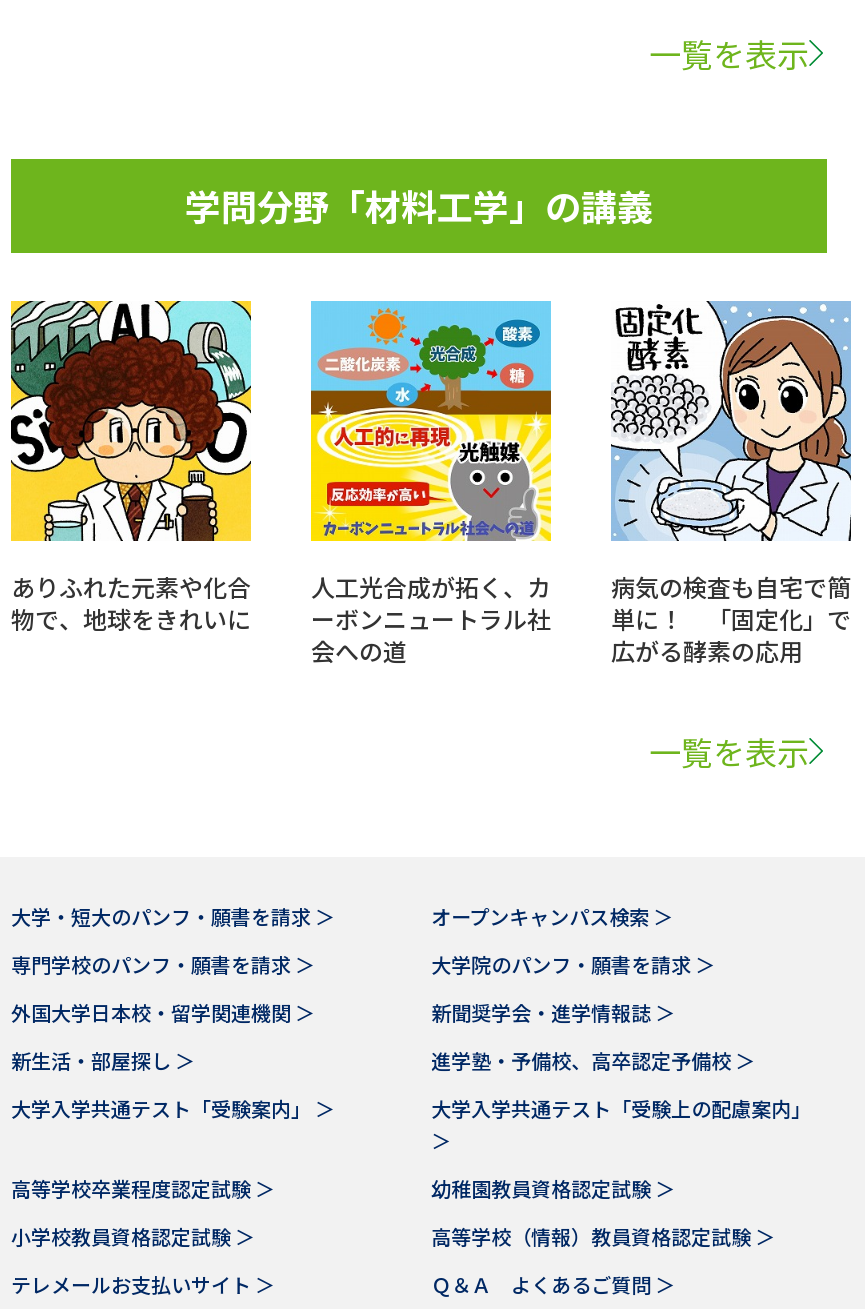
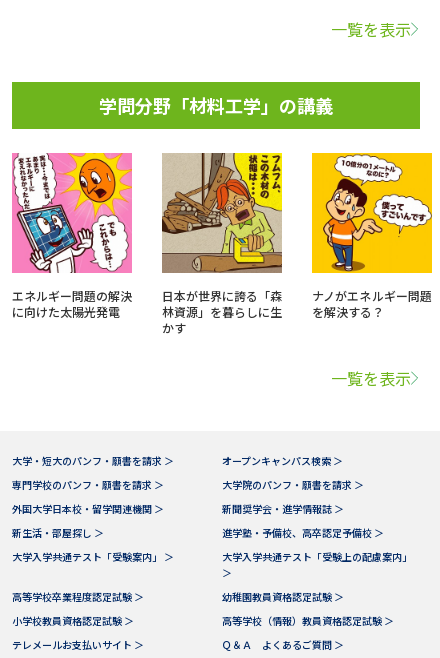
[9,299,253,635] [image] | ありふれた元素や化合 | 物で、地球をきれいに -> [11,152,133,320] [image] | エネルギー問題の解決 | に向けた太陽光発電
[309,299,553,667] [image] | 人工光合成が拓く、カ | ーボンニュートラル社 | 会への道 -> [161,152,283,336] [image] | 日本が世界に誇る「森 | 林資源」を暮らしに生 | かす
[609,299,853,667] [image] | 病気の検査も自宅で簡 | 単に！ 「固定化」で | 広がる酵素の応用 -> [311,152,433,320] [image] | ナノがエネルギー問題 | を解決する？

